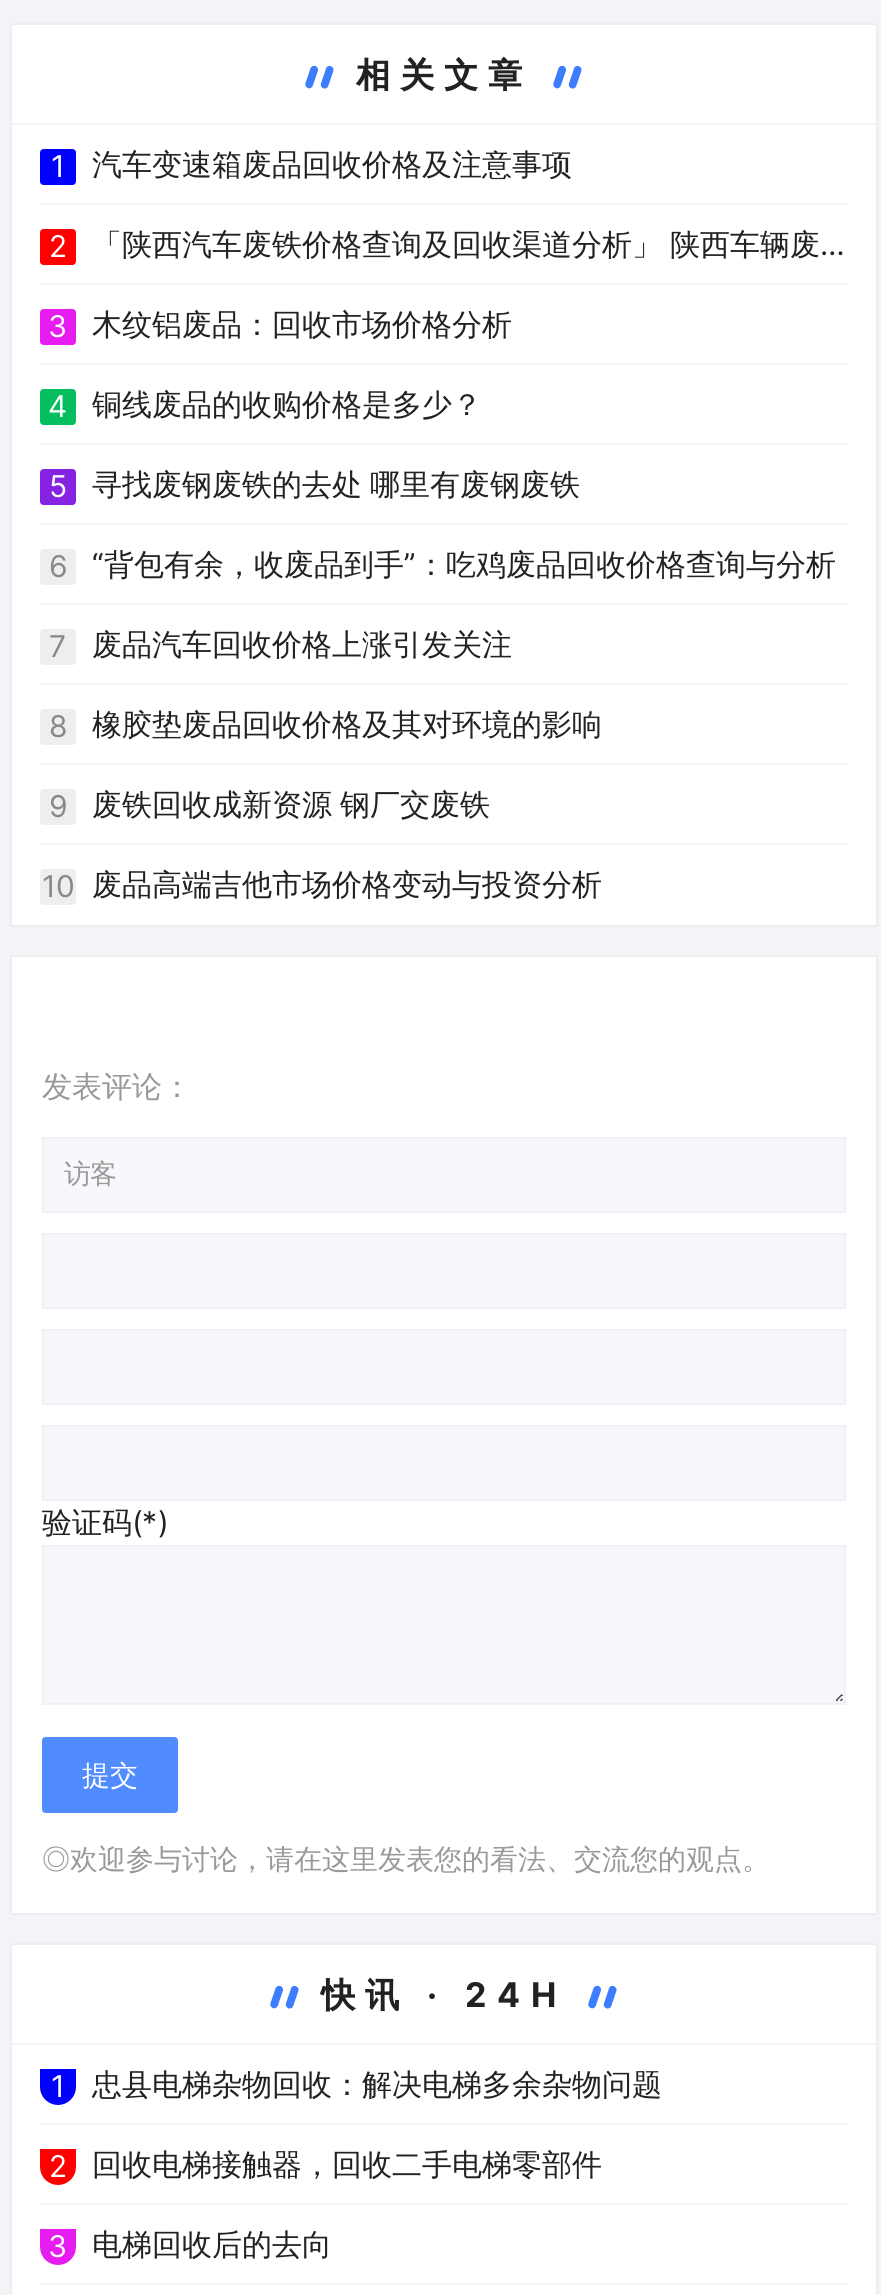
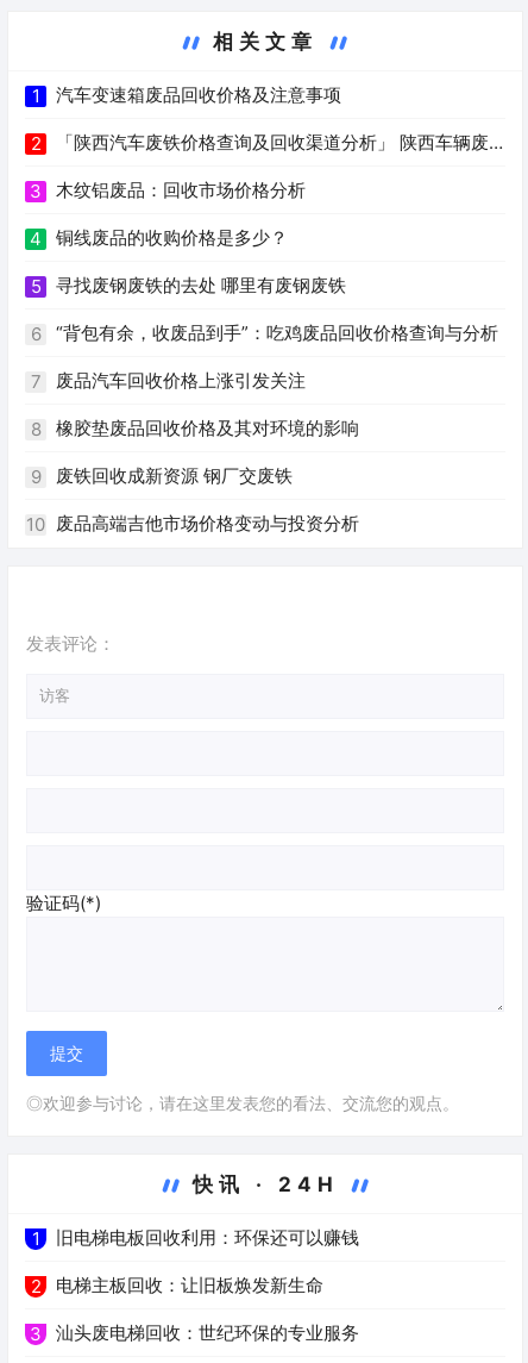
[92,2065,662,2103] 忠县电梯杂物回收：解决电梯多余杂物问题 -> [56,1226,359,1248] 旧电梯电板回收利用：环保还可以赚钱
[92,2145,602,2183] 回收电梯接触器，回收二手电梯零部件 -> [56,1273,323,1296] 电梯主板回收：让旧板焕发新生命
[92,2225,332,2263] 电梯回收后的去向 -> [56,1321,359,1344] 汕头废电梯回收：世纪环保的专业服务

